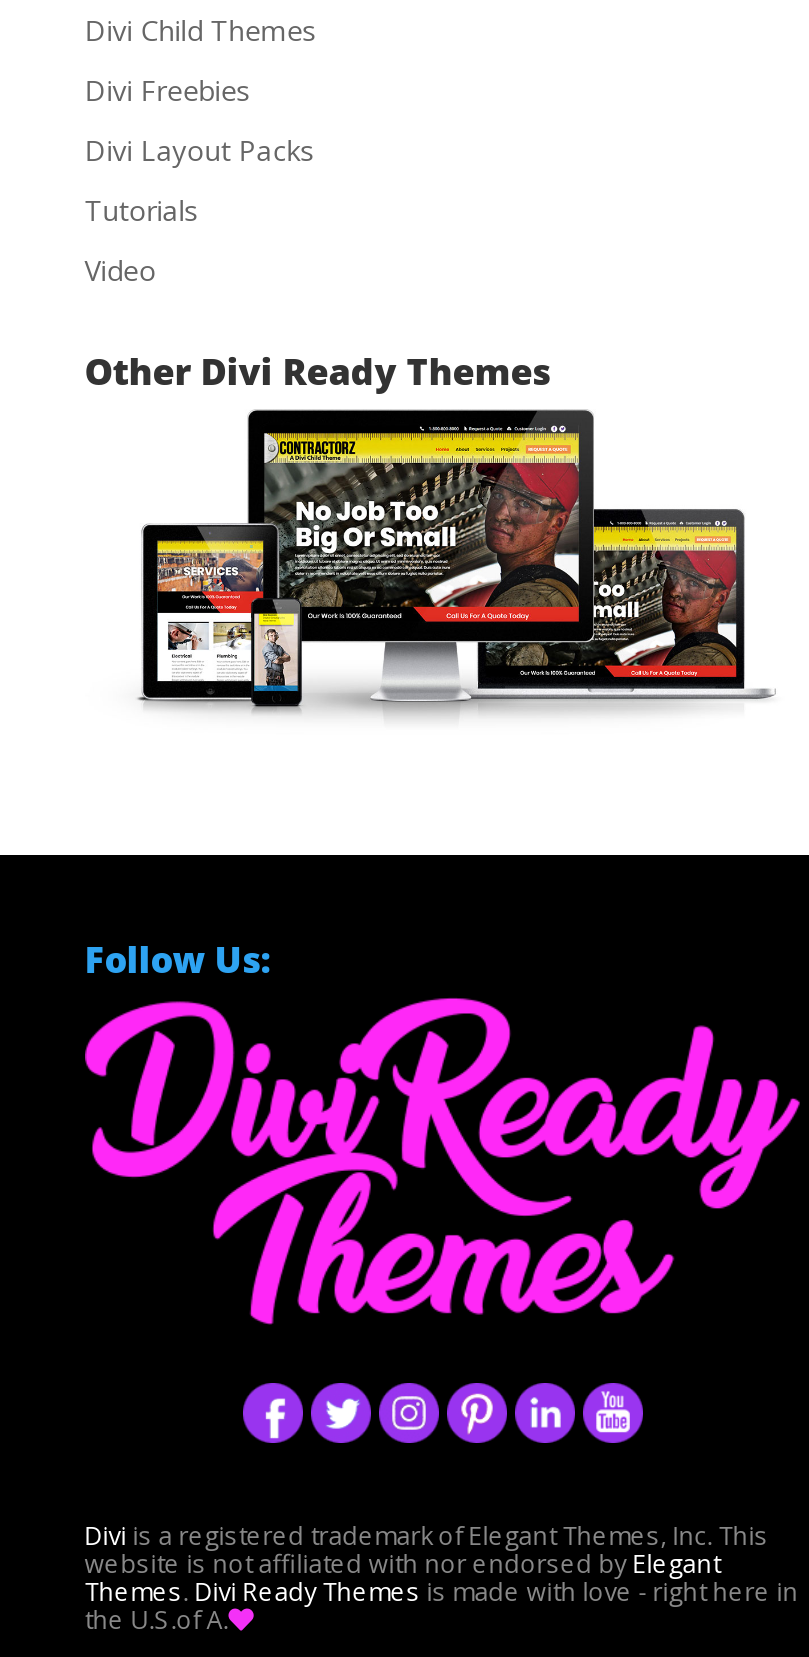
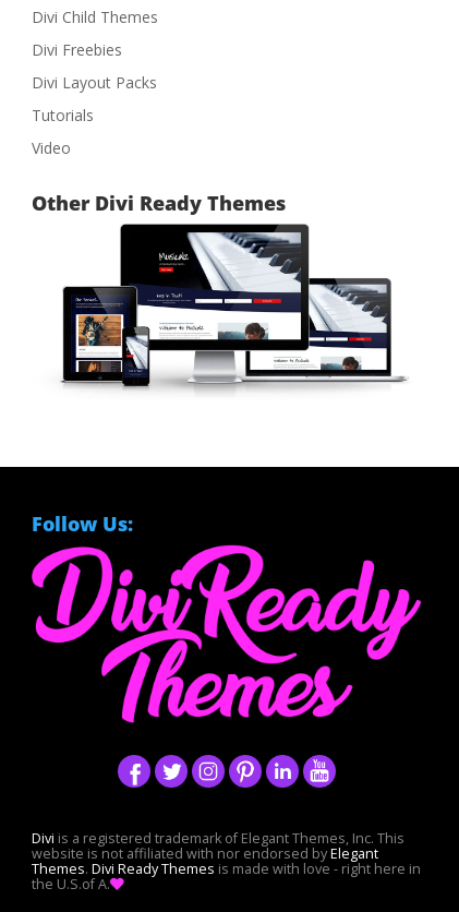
[155,425,739,691] [image] -> [71,231,388,376] [image]

